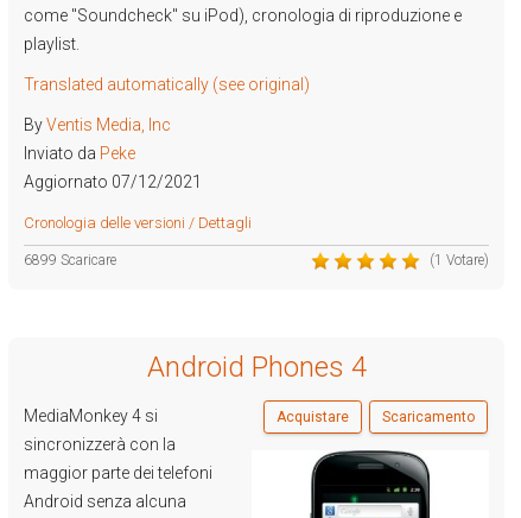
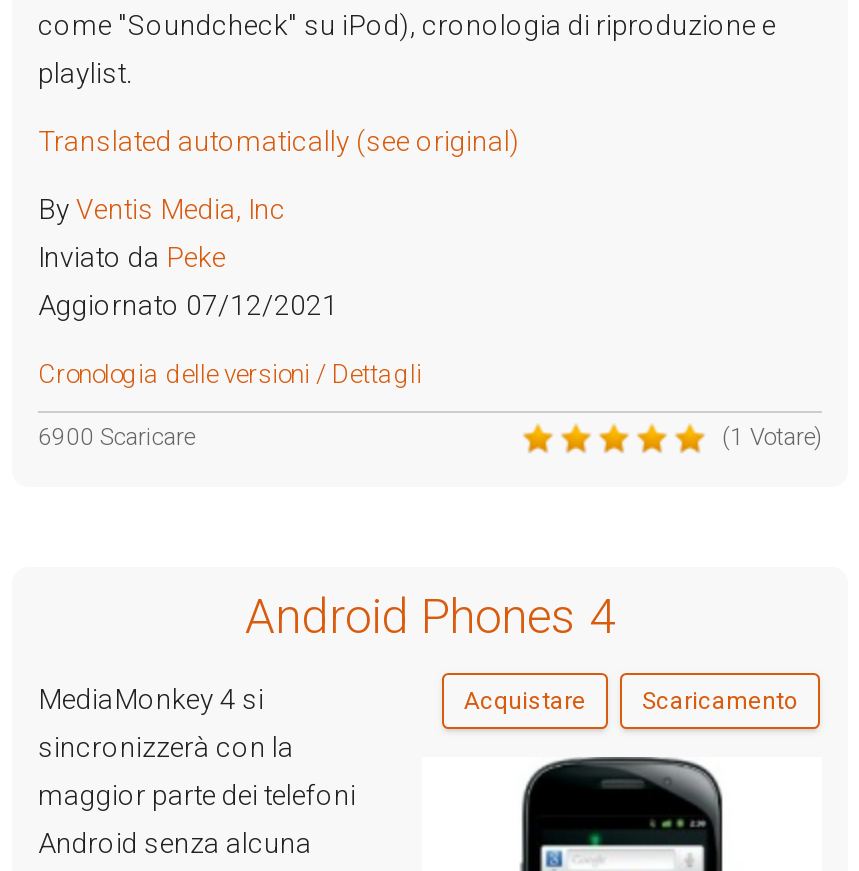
[24,252,116,269] 6899 Scaricare -> [38,423,194,451] 6900 Scaricare

